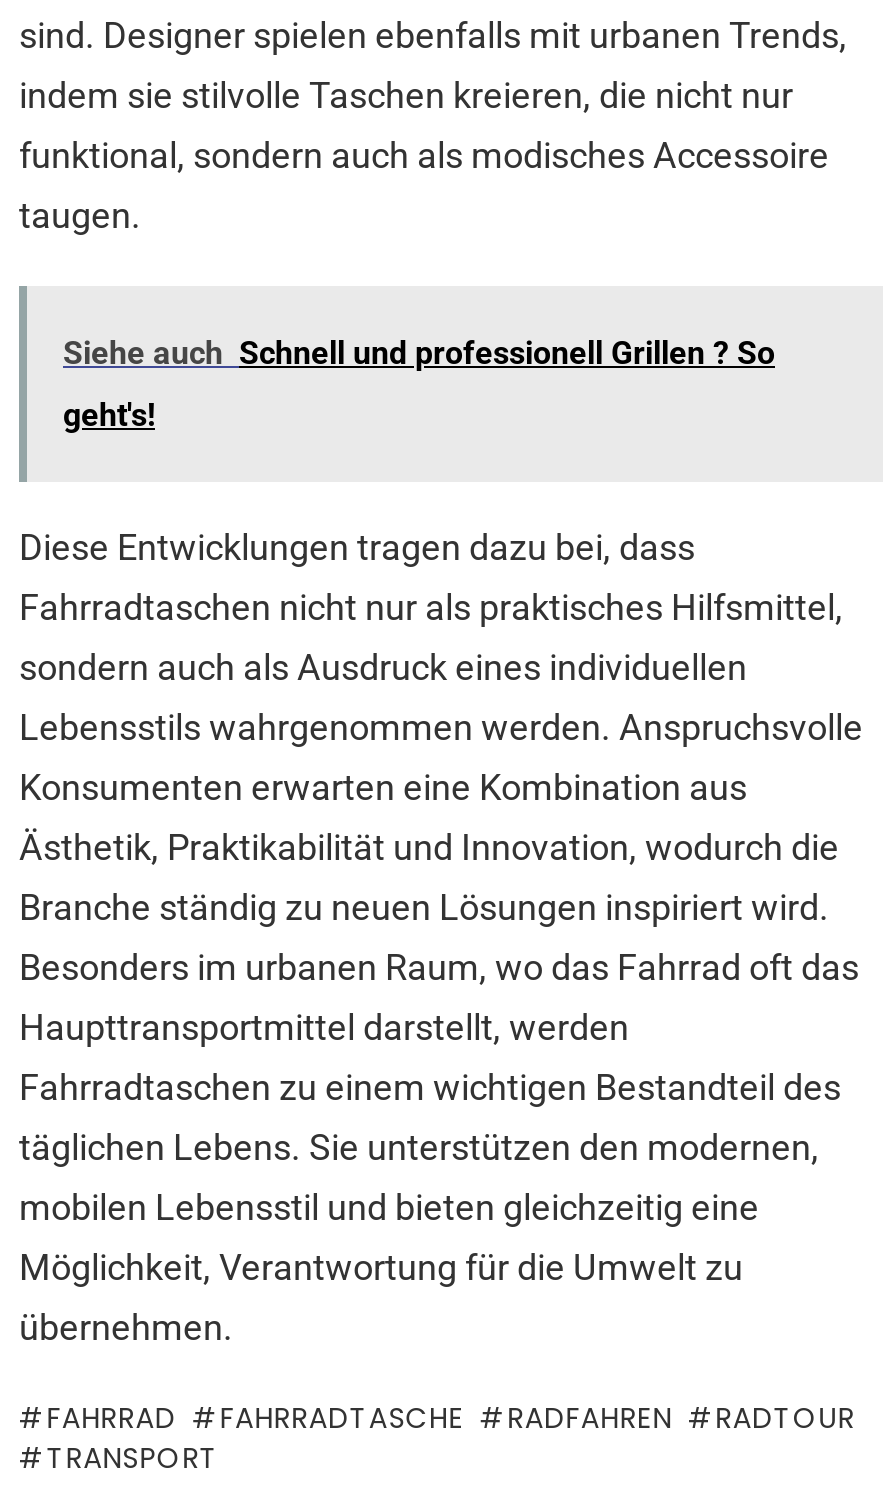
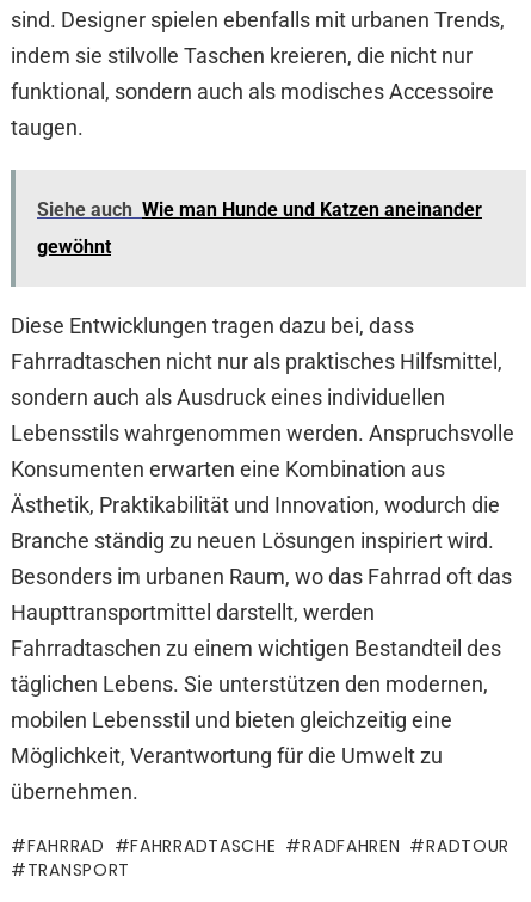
[63,333,775,371] Siehe auch Schnell und professionell Grillen ? So -> [37,199,482,222] Siehe auch Wie man Hunde und Katzen aneinander
[63,395,155,433] geht's! -> [37,236,111,259] gewöhnt

